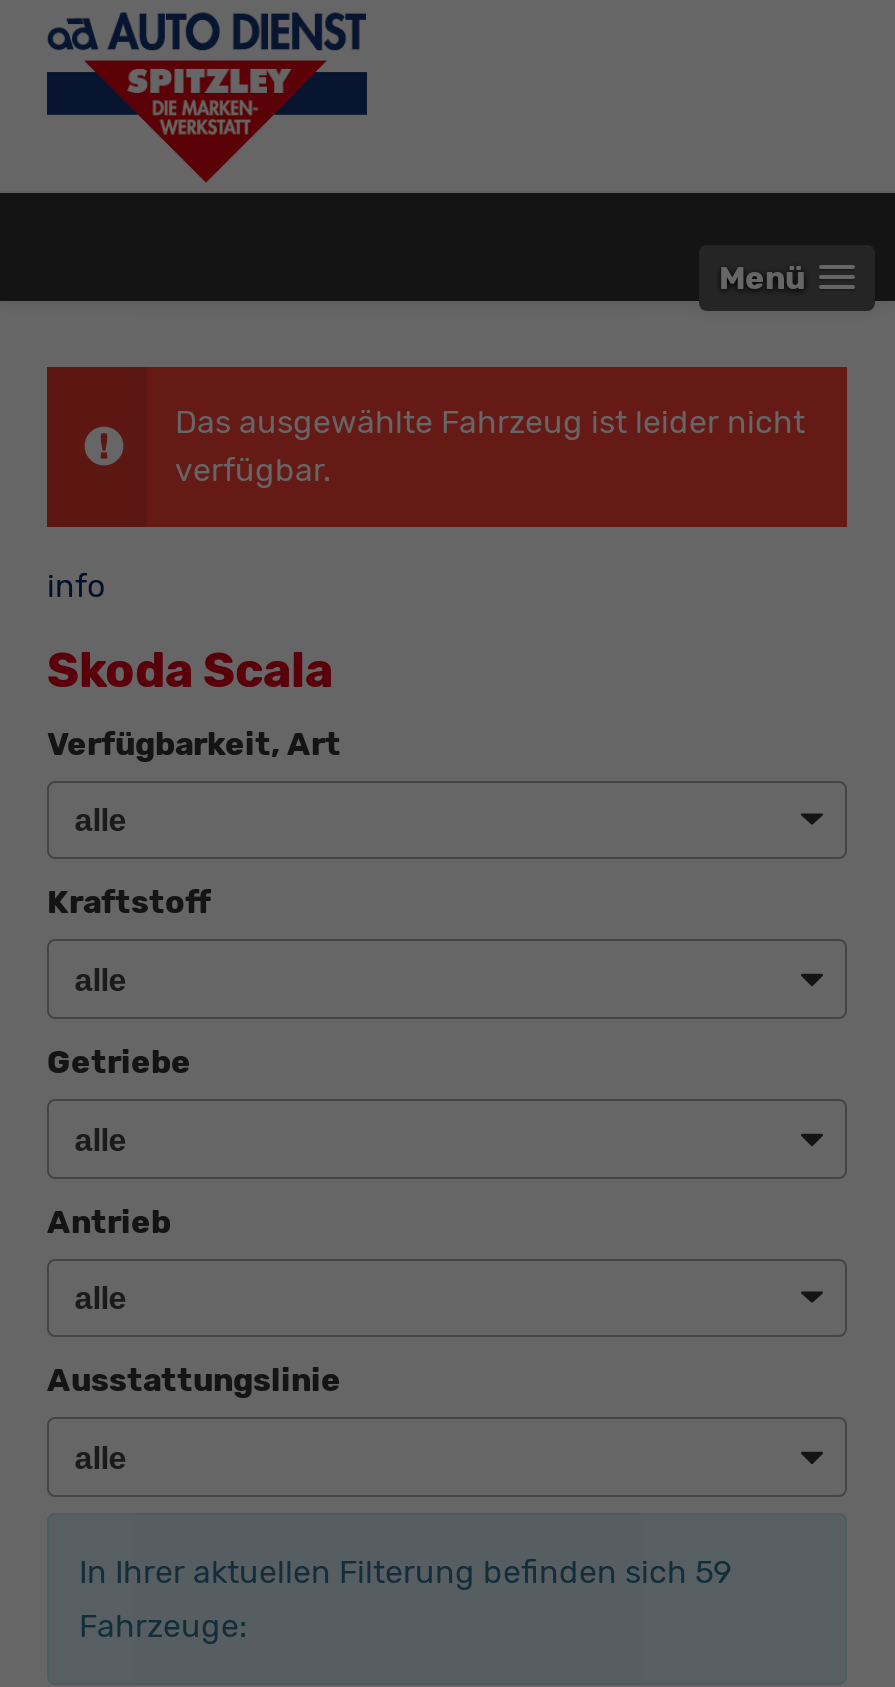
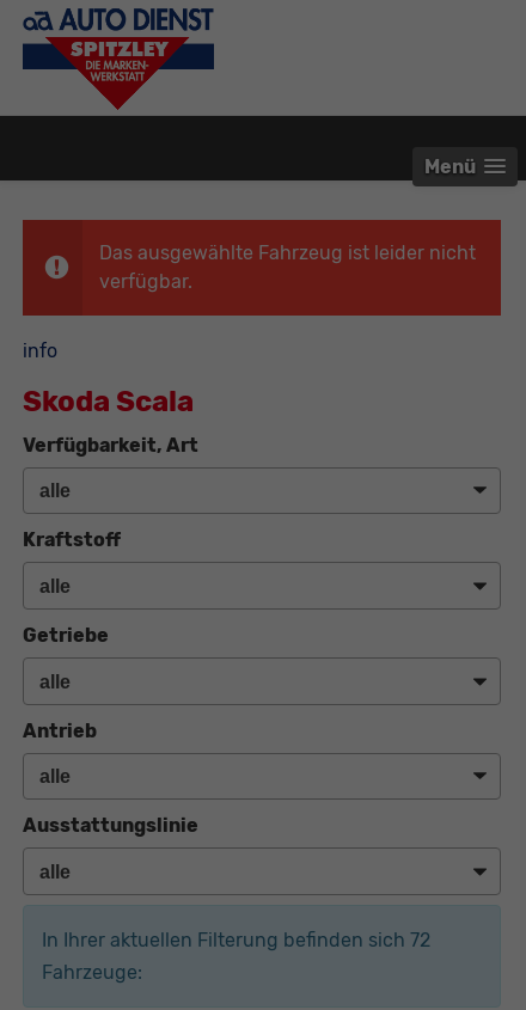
[79,1553,731,1591] In Ihrer aktuellen Filterung befinden sich 59 -> [42,929,430,951] In Ihrer aktuellen Filterung befinden sich 72

